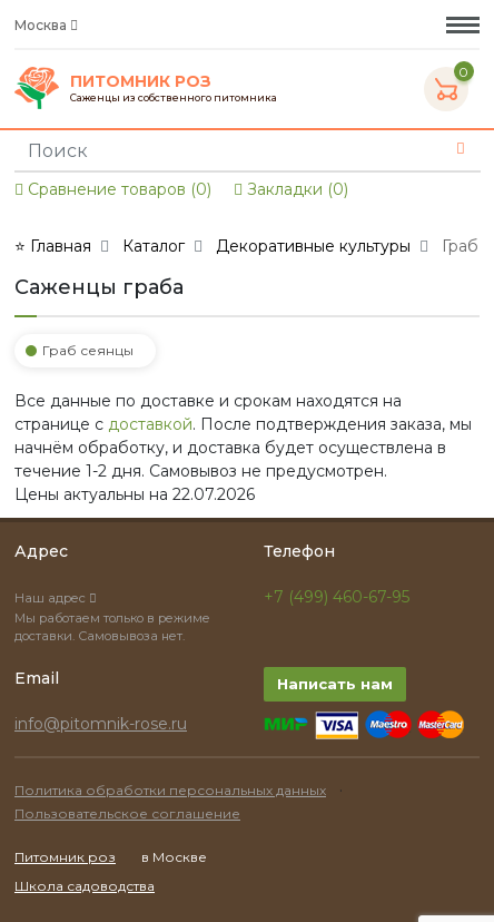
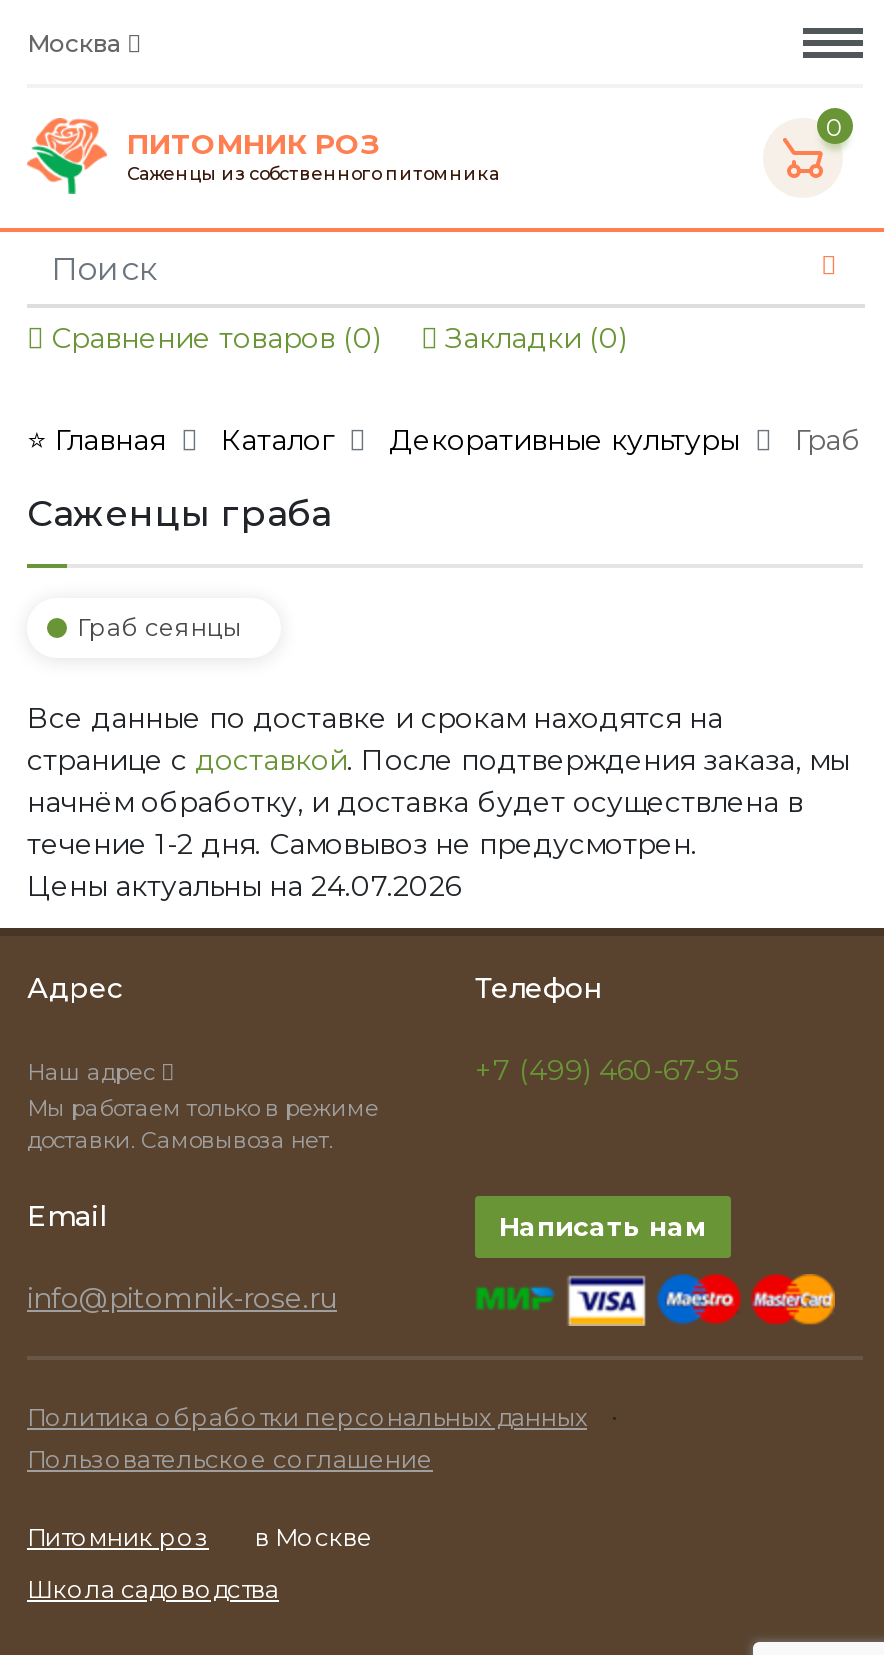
[14,484,255,504] Цены актуальны на 22.07.2026 -> [27,868,461,904] Цены актуальны на 24.07.2026

